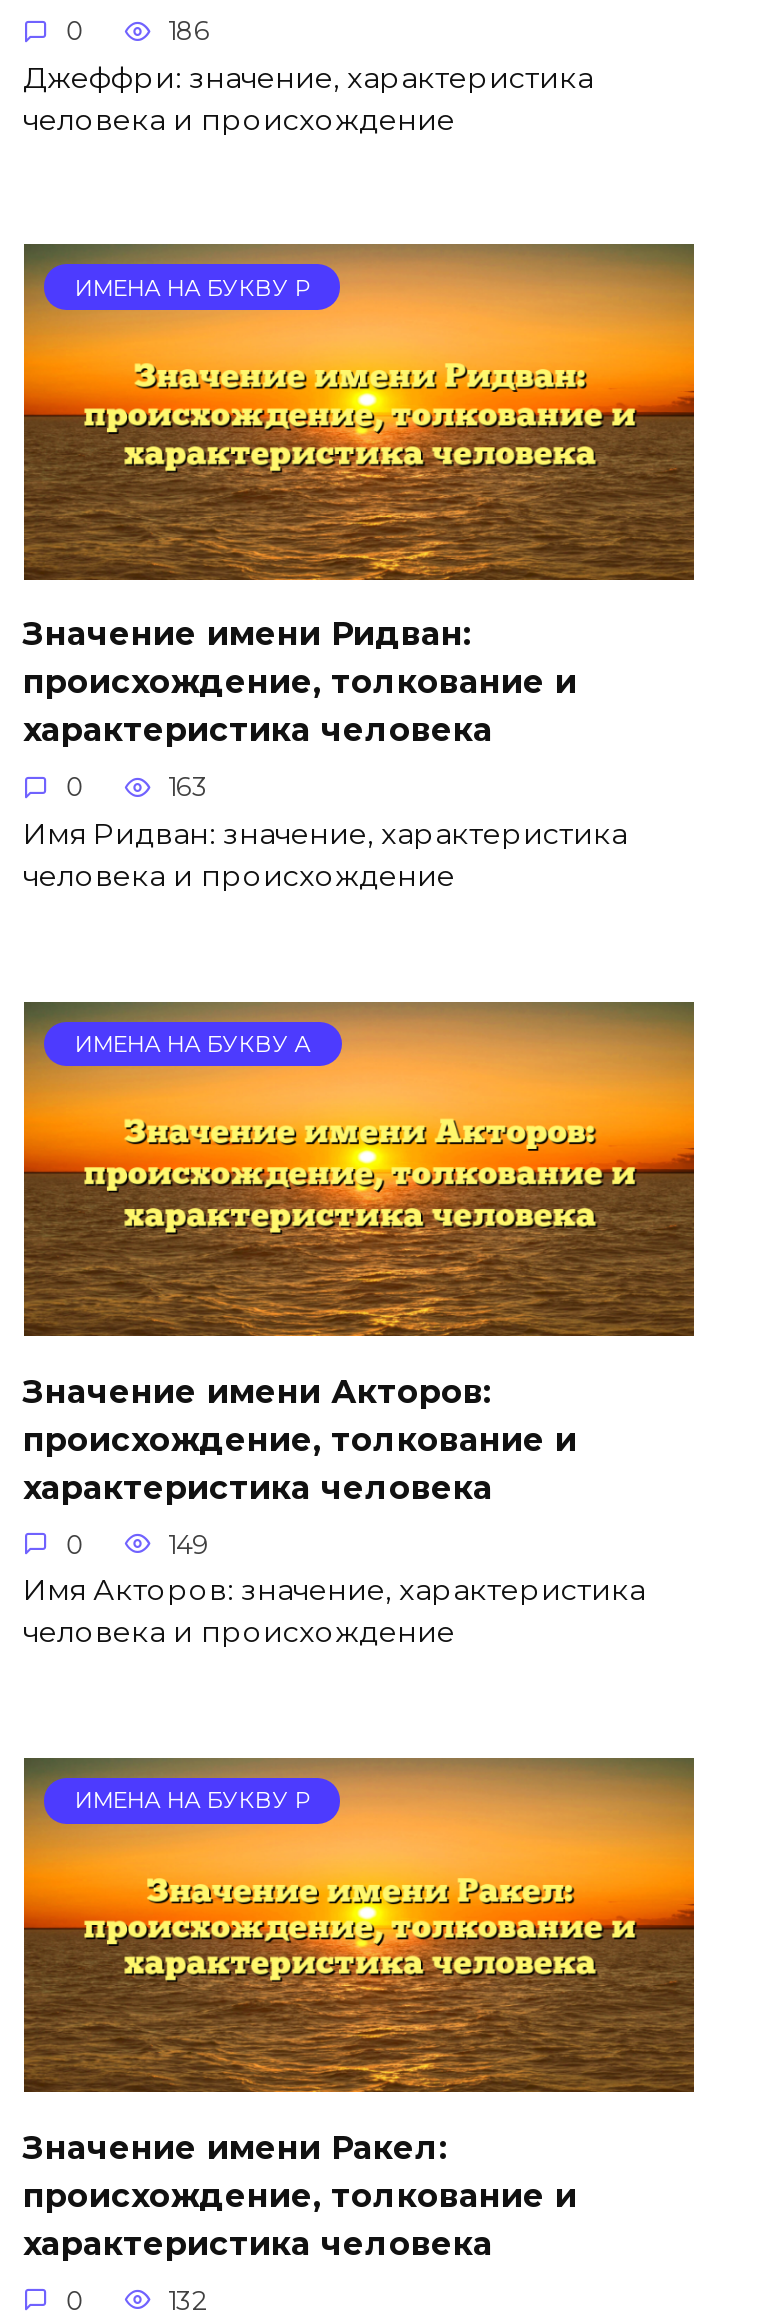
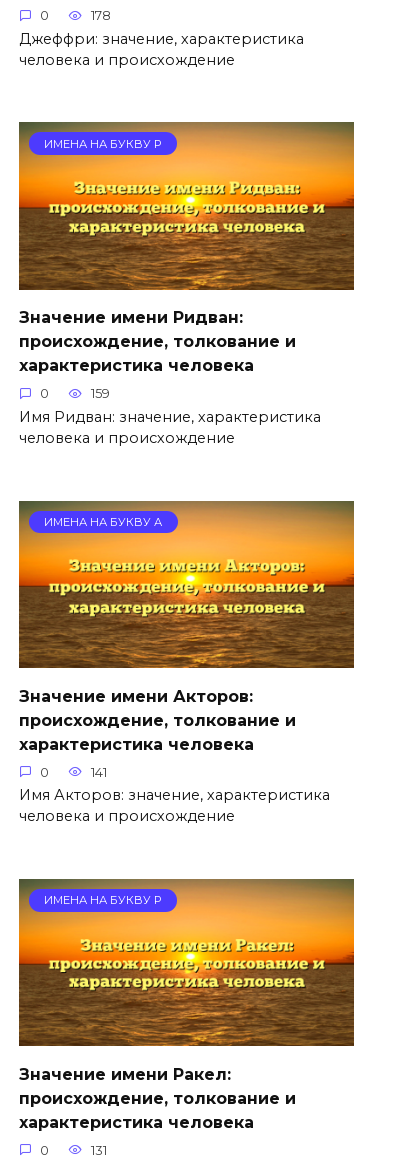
[168,16,210,46] 186 -> [91,8,111,23] 178
[168,773,208,803] 163 -> [91,386,110,401] 159
[168,1529,208,1559] 149 -> [91,765,107,780] 141
[168,2286,206,2316] 132 -> [91,1143,107,1158] 131

